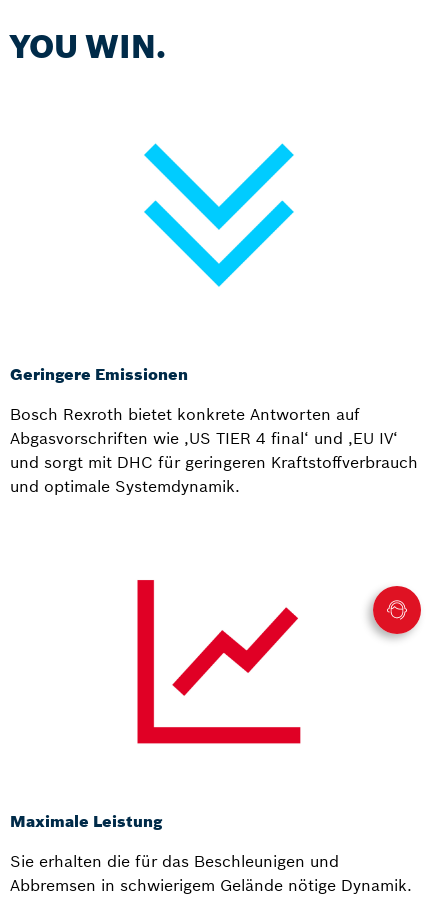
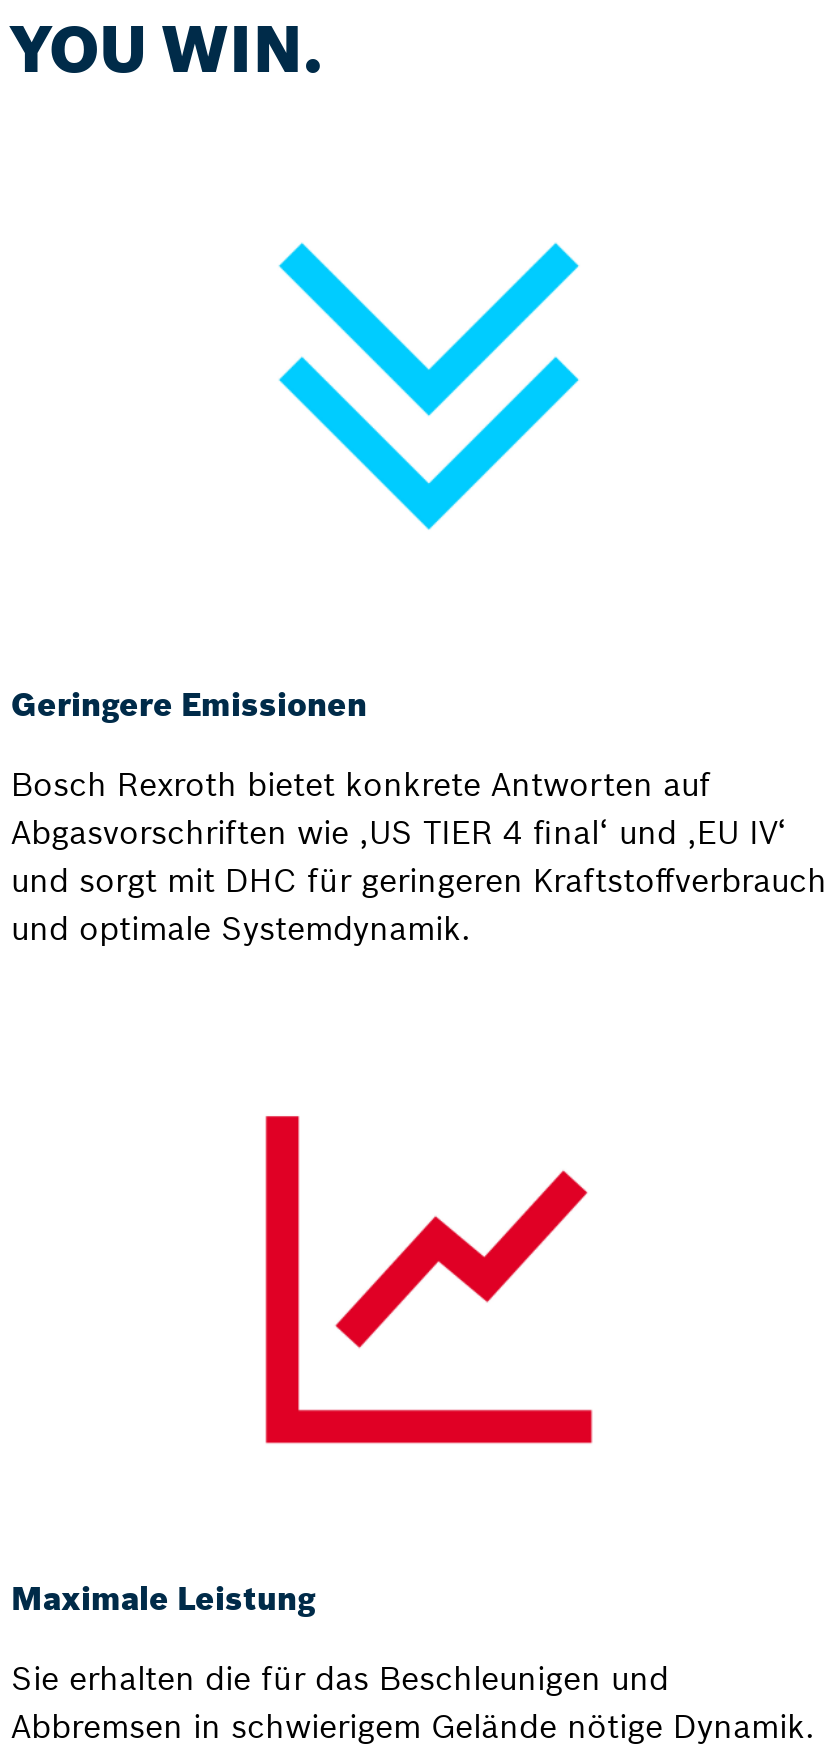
[368,585,422,639] [image] -> none

